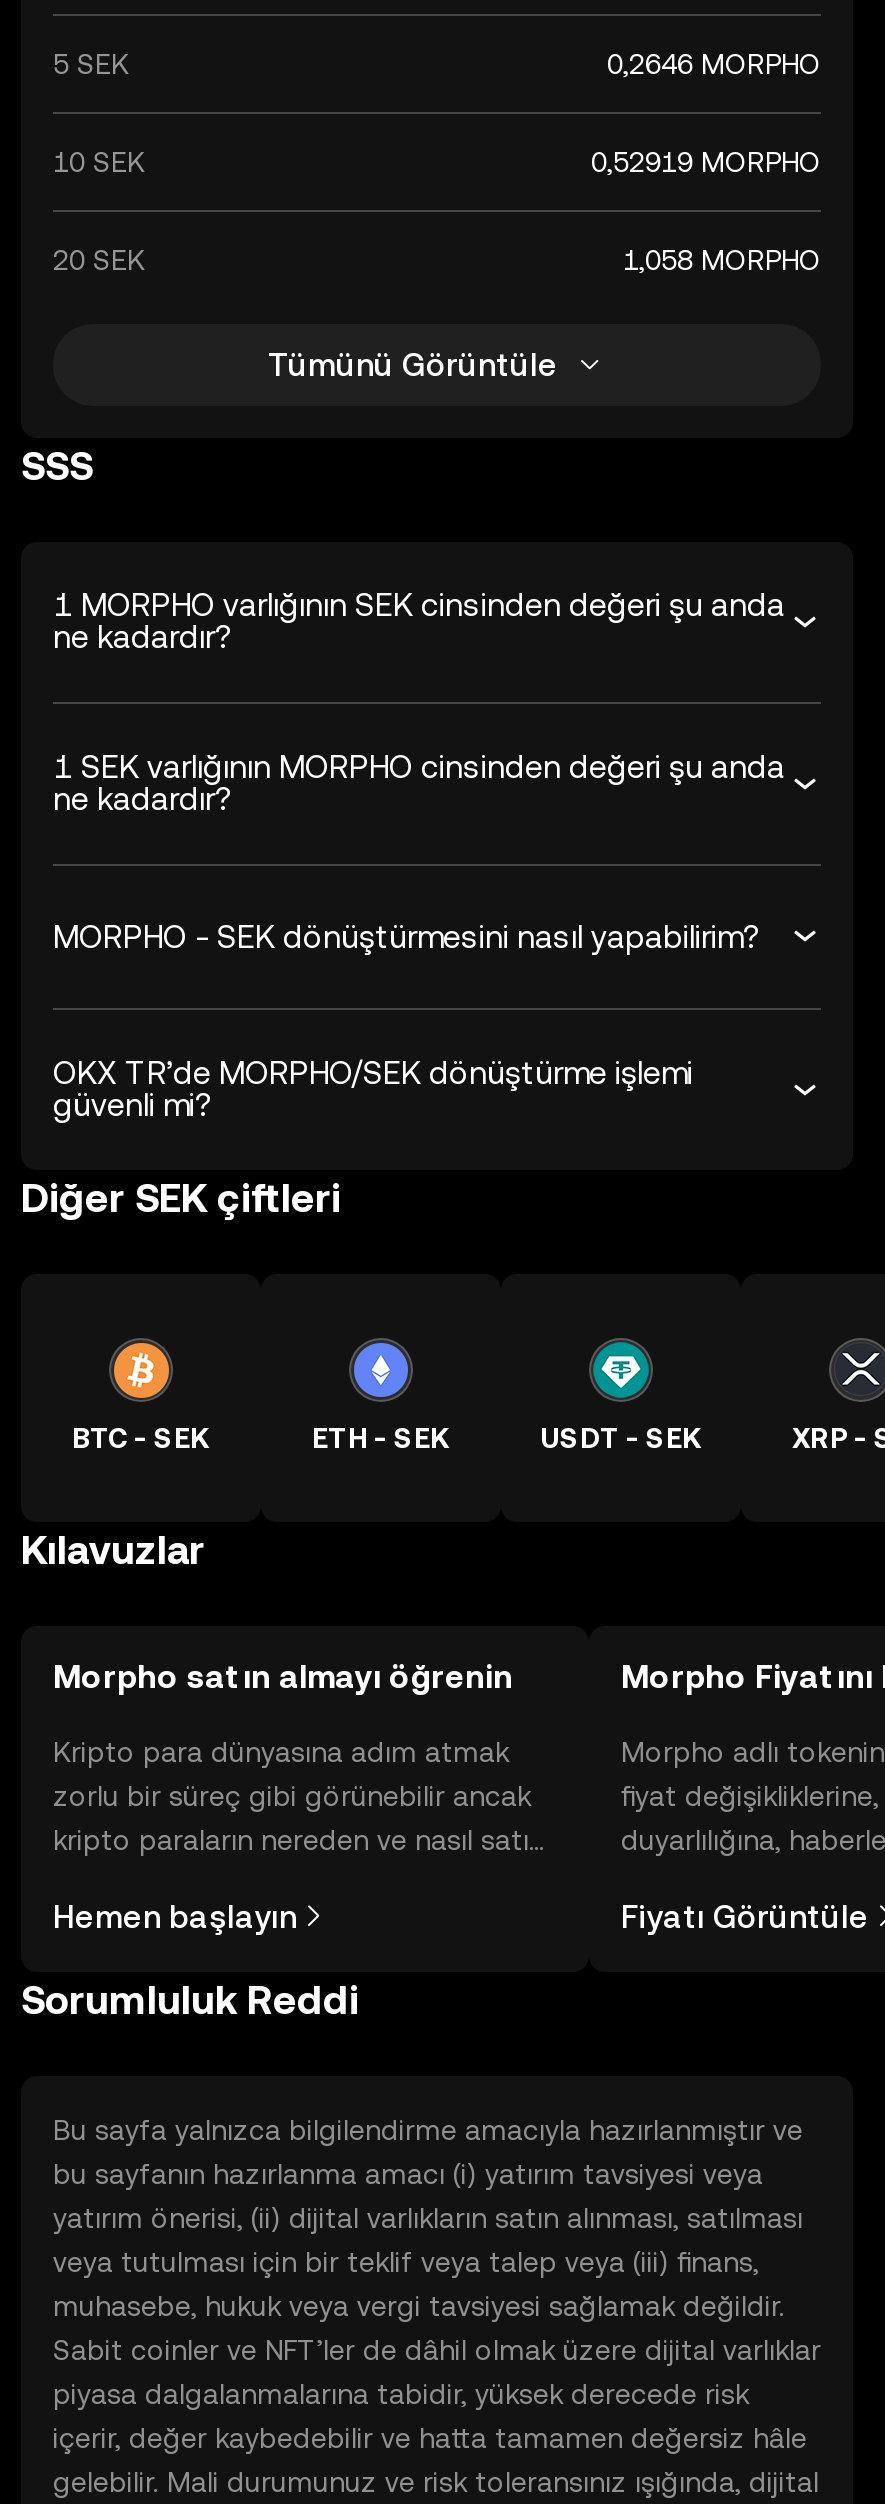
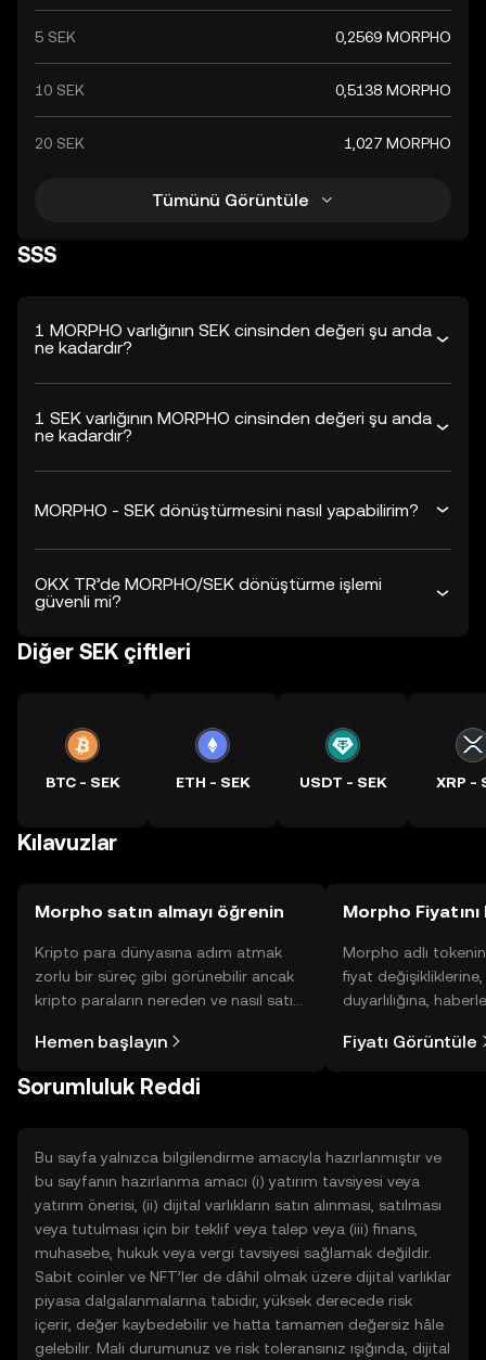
[607,48,821,80] 0,2646 MORPHO -> [335,28,451,46] 0,2569 MORPHO
[591,146,821,178] 0,52919 MORPHO -> [335,81,451,99] 0,5138 MORPHO
[623,244,821,276] 1,058 MORPHO -> [344,134,451,152] 1,027 MORPHO

